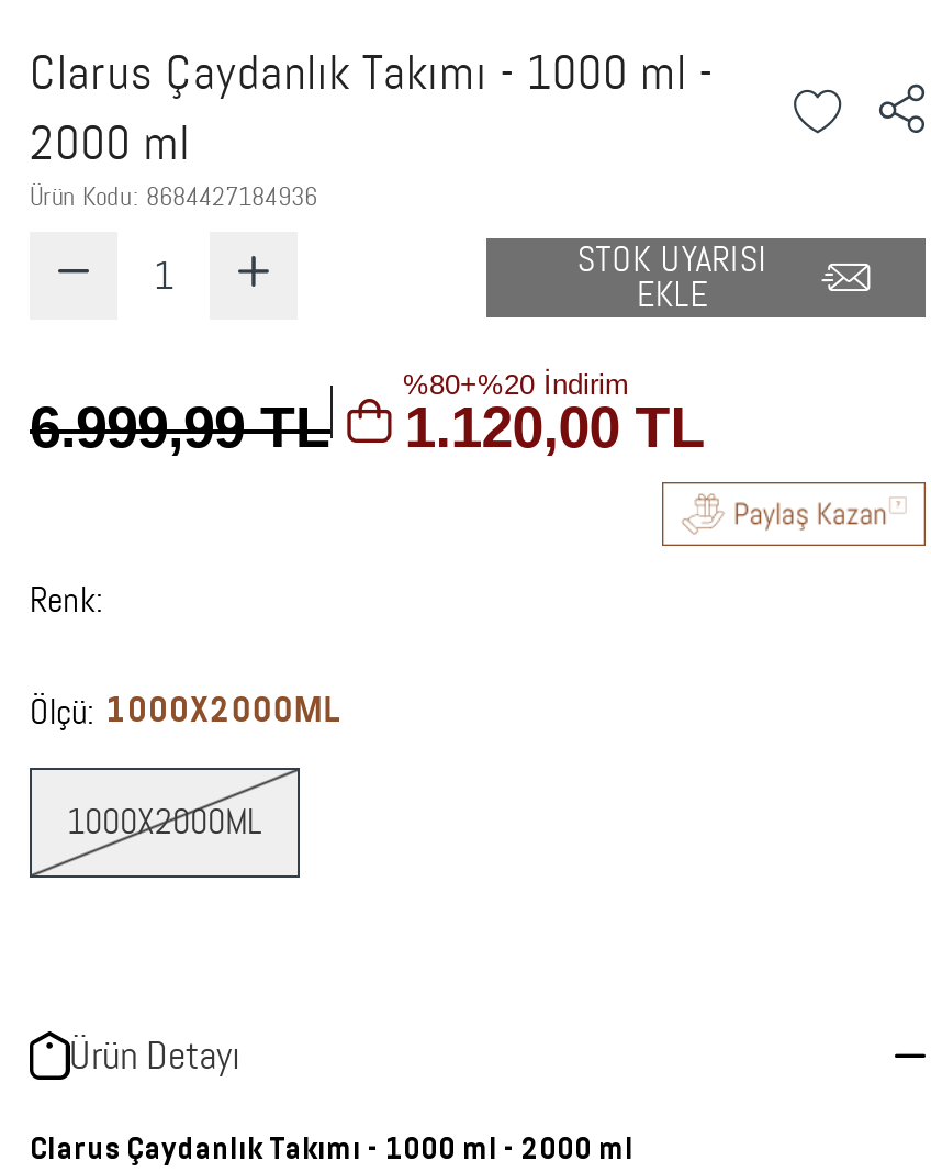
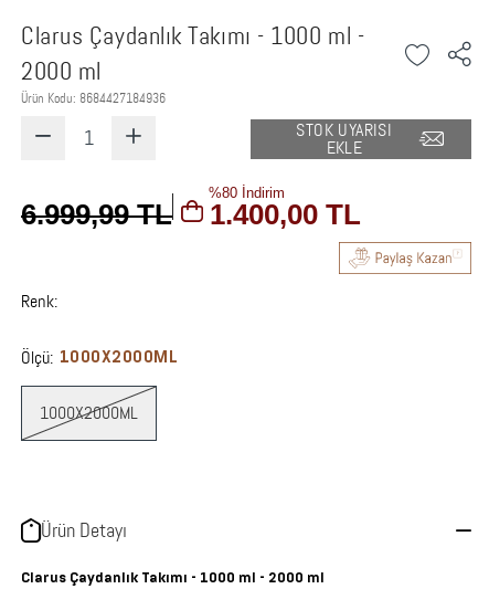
[403,367,629,400] %80+%20 İndirim -> [209,184,285,201] %80 İndirim
[30,394,705,460] 6.999,99 TL 1.120,00 TL -> [21,197,361,231] 6.999,99 TL 1.400,00 TL

